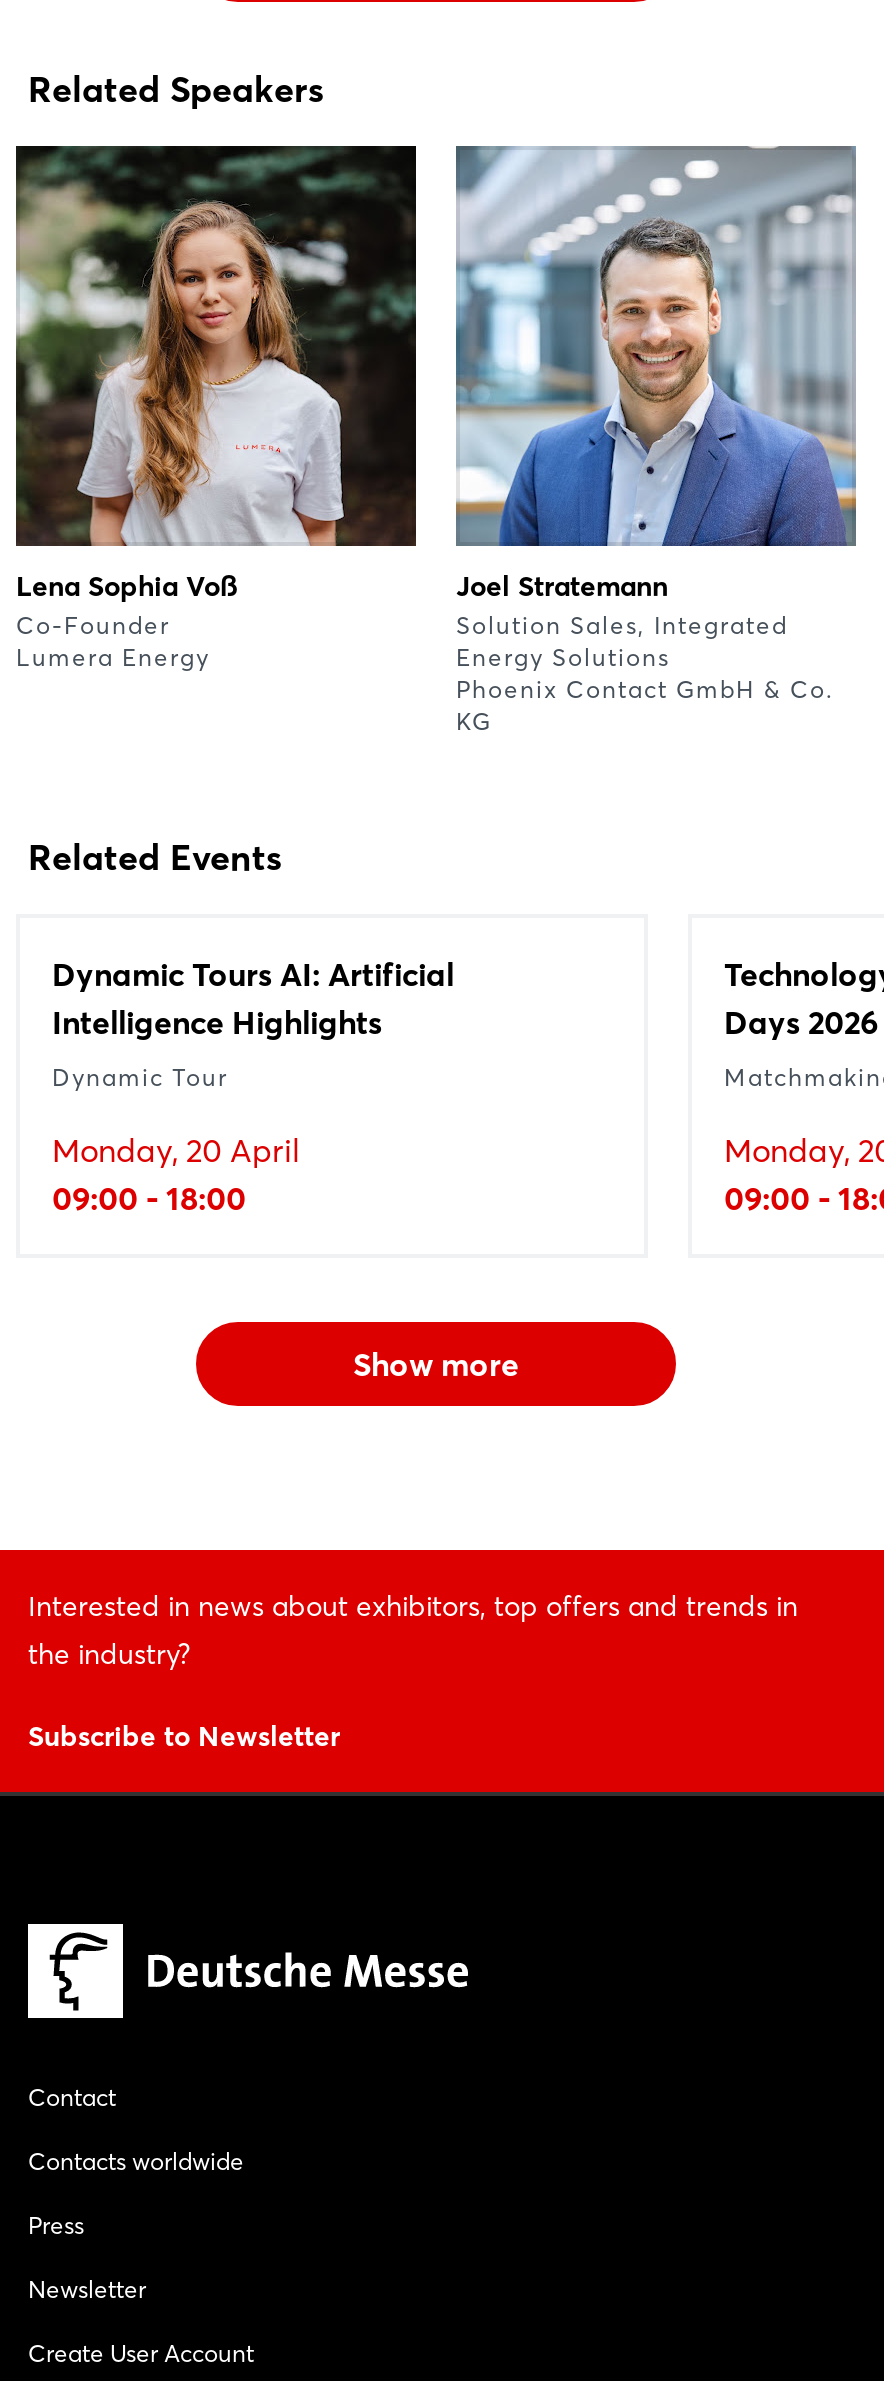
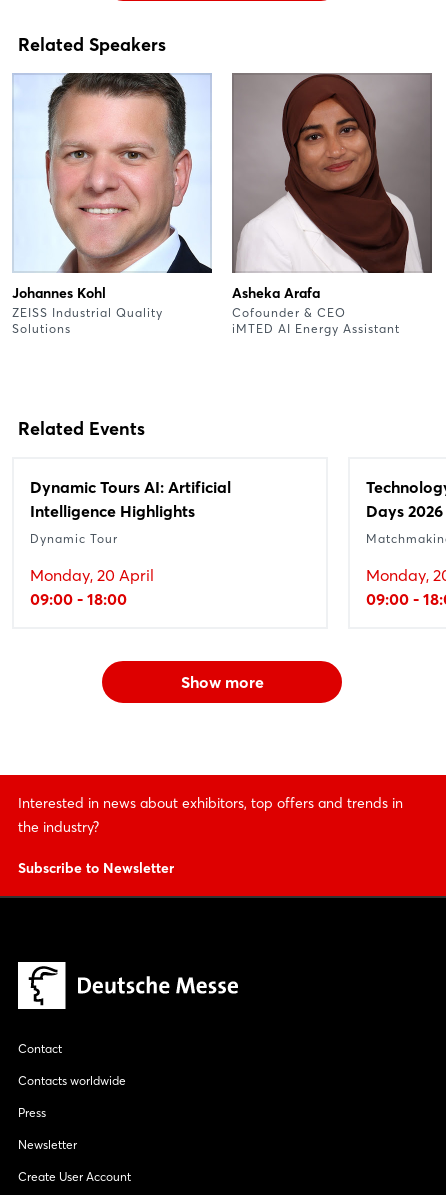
[14,144,418,671] [image] | Lena Sophia Voß | Co-Founder | Lumera Energy -> [12,73,212,335] [image] | Johannes Kohl | ZEISS Industrial Quality | Solutions
[456,146,858,735] [image] | Joel Stratemann | Solution Sales, Integrated | Energy Solutions | Phoenix Contact GmbH & Co. | KG -> [232,73,433,335] [image] | Asheka Arafa | Cofounder & CEO | iMTED AI Energy Assistant

